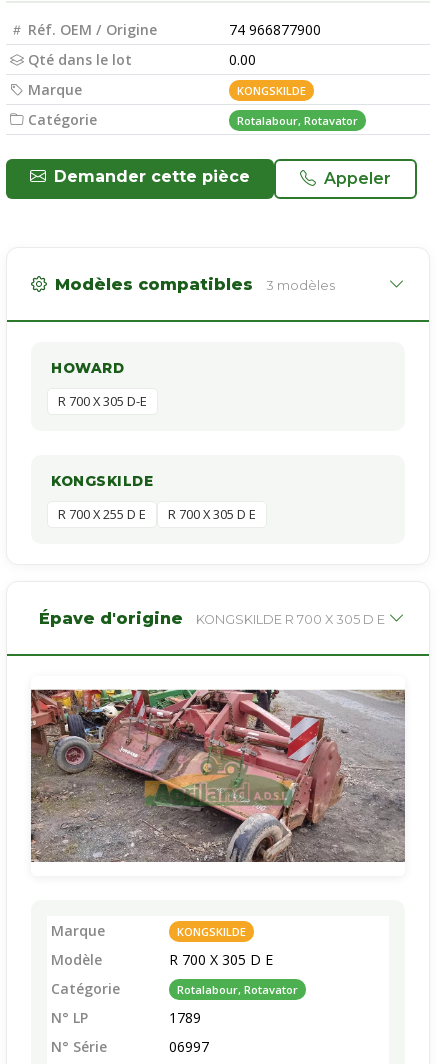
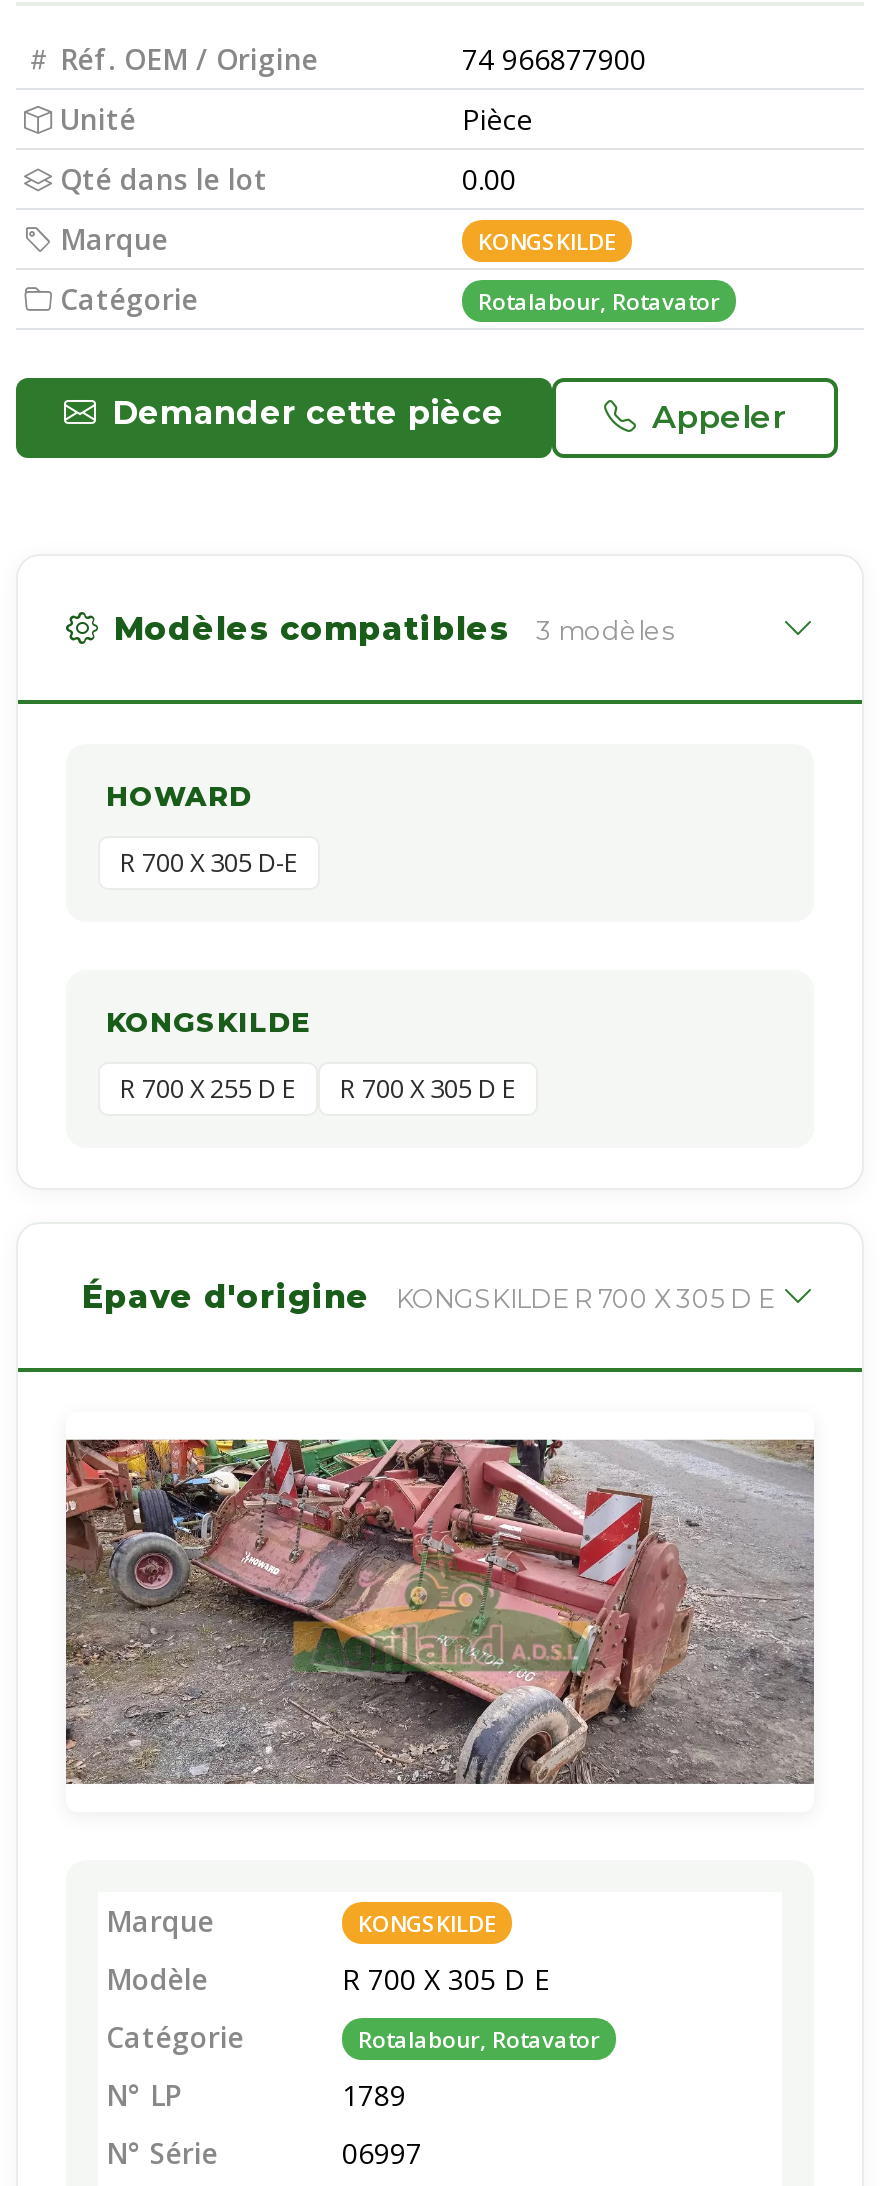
none -> [60,100,532,138] Unité | Pièce

